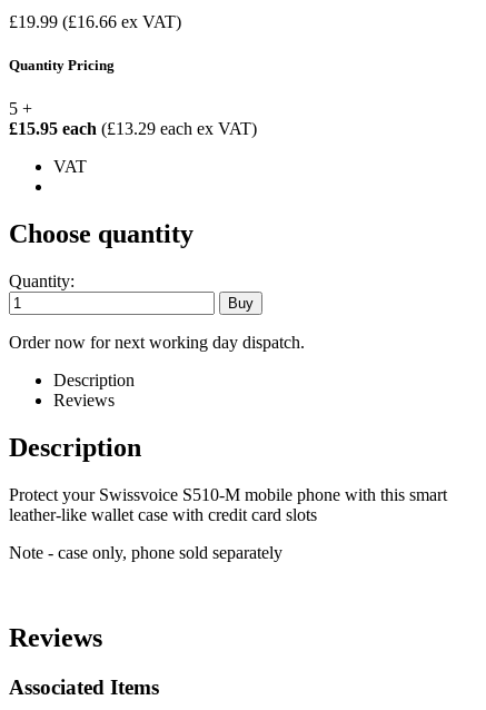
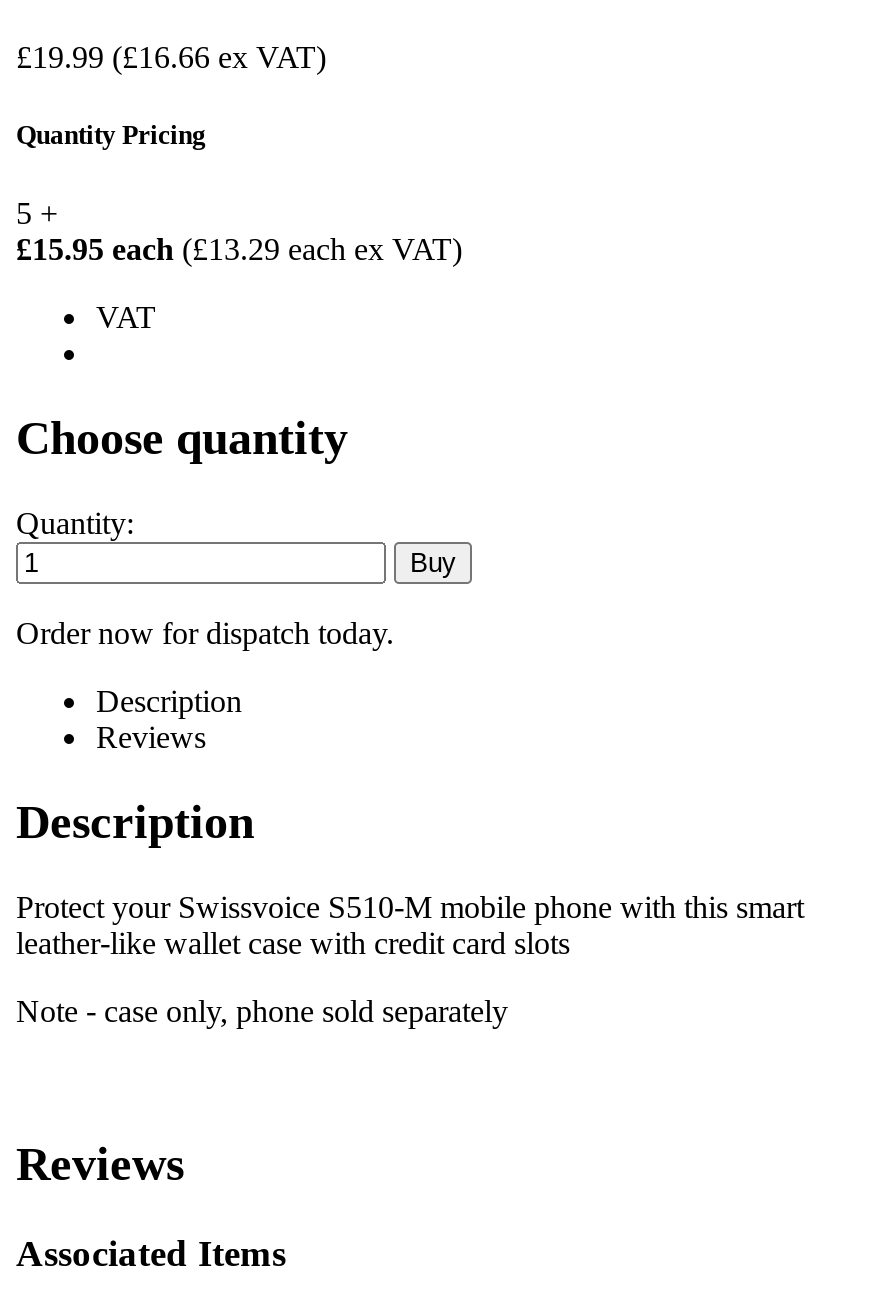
[9,333,305,352] Order now for next working day dispatch. -> [16,616,394,650] Order now for dispatch today.

